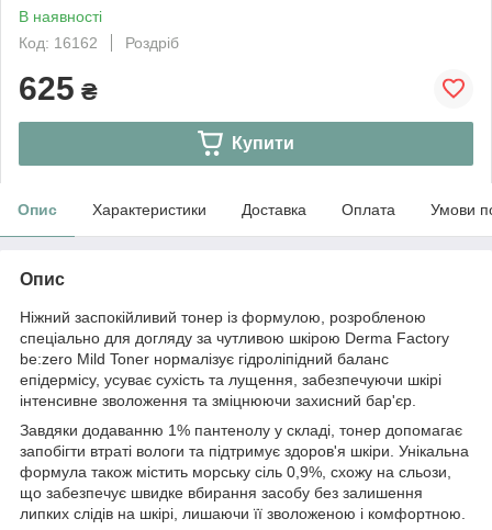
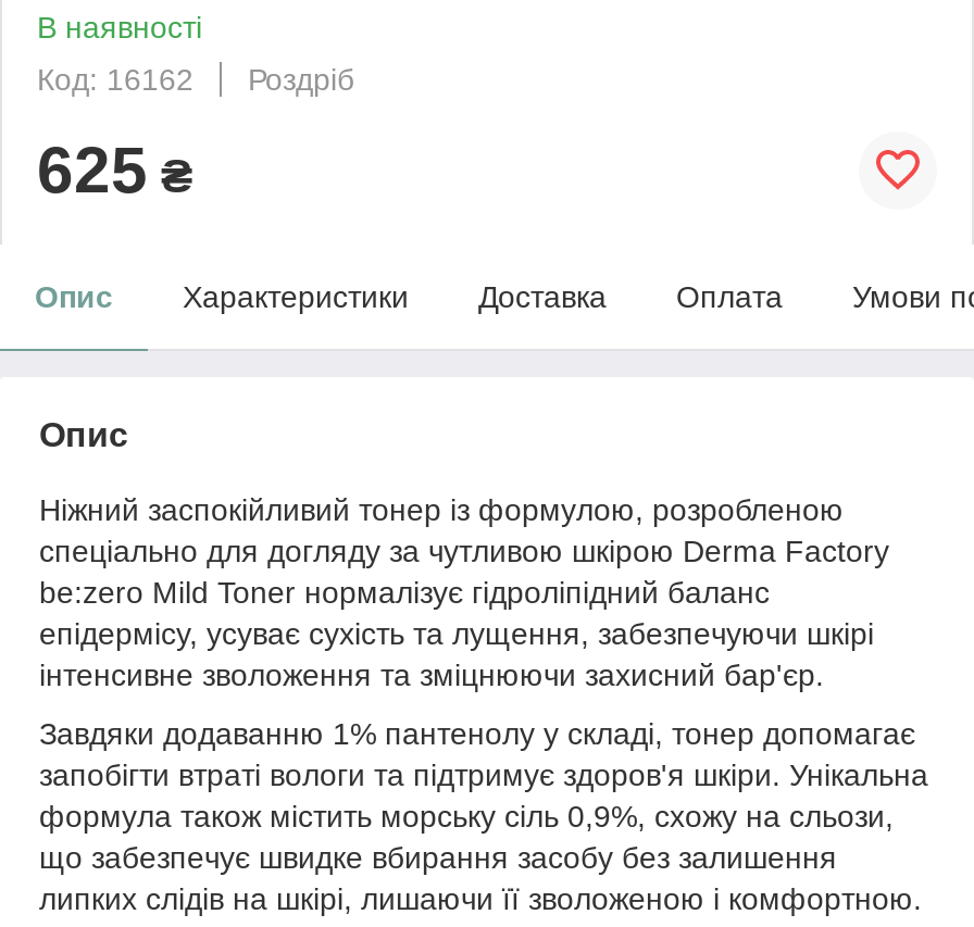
[232,134,294,152] Купити -> none

